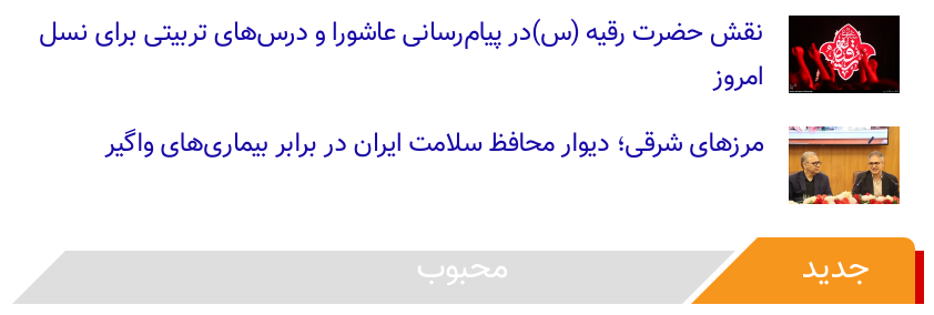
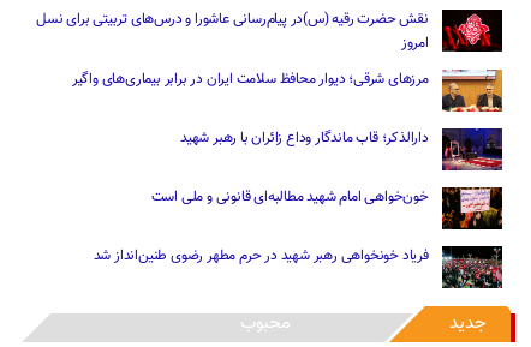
none -> [93,127,503,266] [image] | دارالذکر؛ قاب ماندگار وداع زائران با رهبر شهید | خون‌خواهی امام شهید مطالبه‌ای قانونی و ملی است | فریاد خونخواهی ‌رهبر شهید در حرم مطهر رضوی طنین‌انداز شد
none -> [441,186,503,231] [image]
none -> [442,245,503,289] [image]

